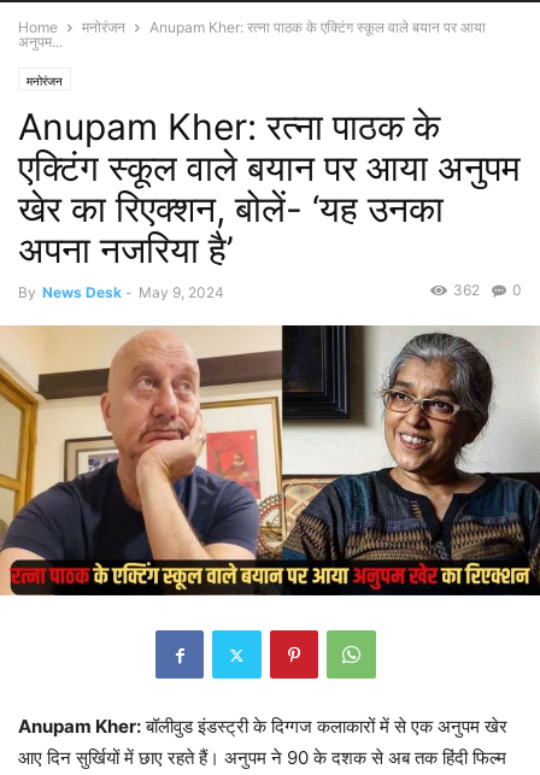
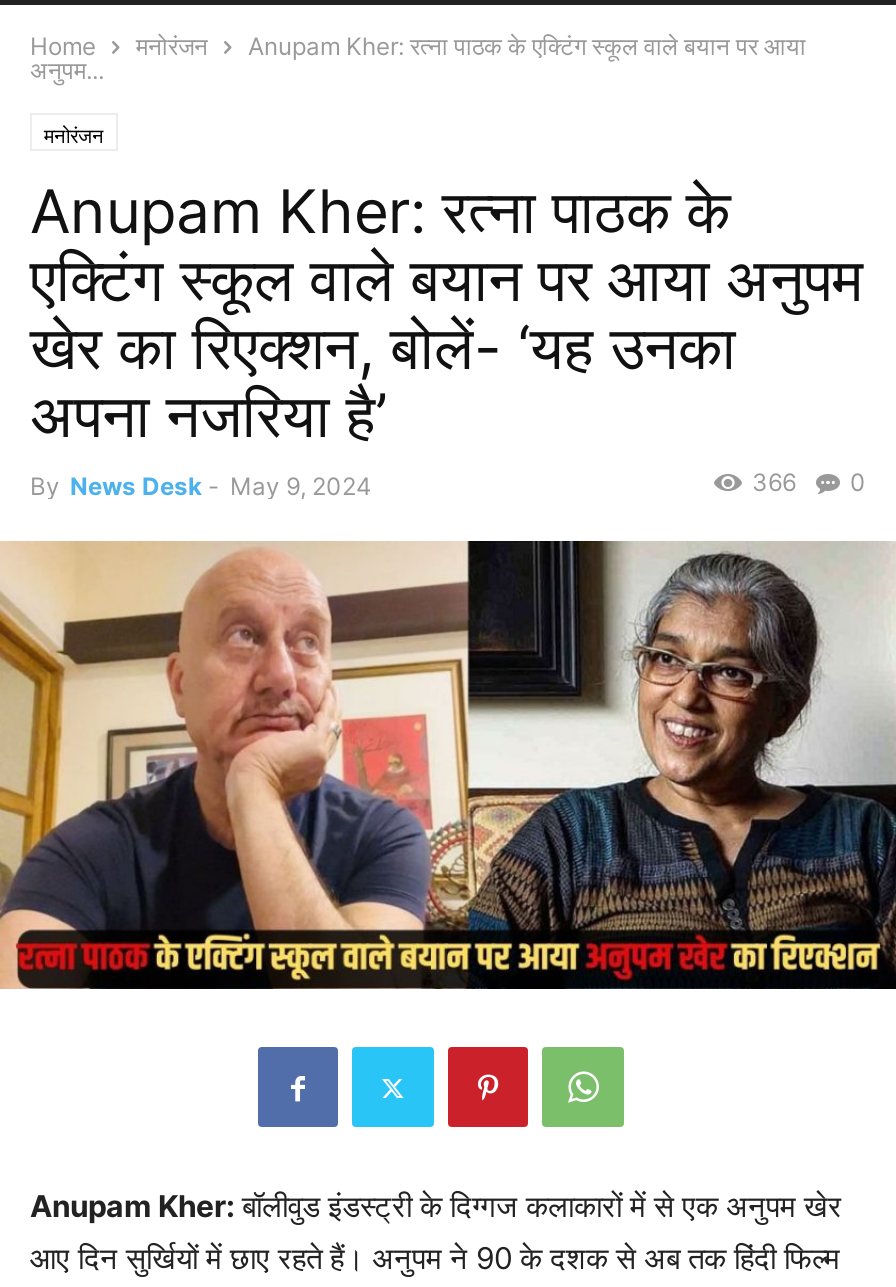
[453,281,522,299] 362 0 -> [752,467,866,497] 366 0

